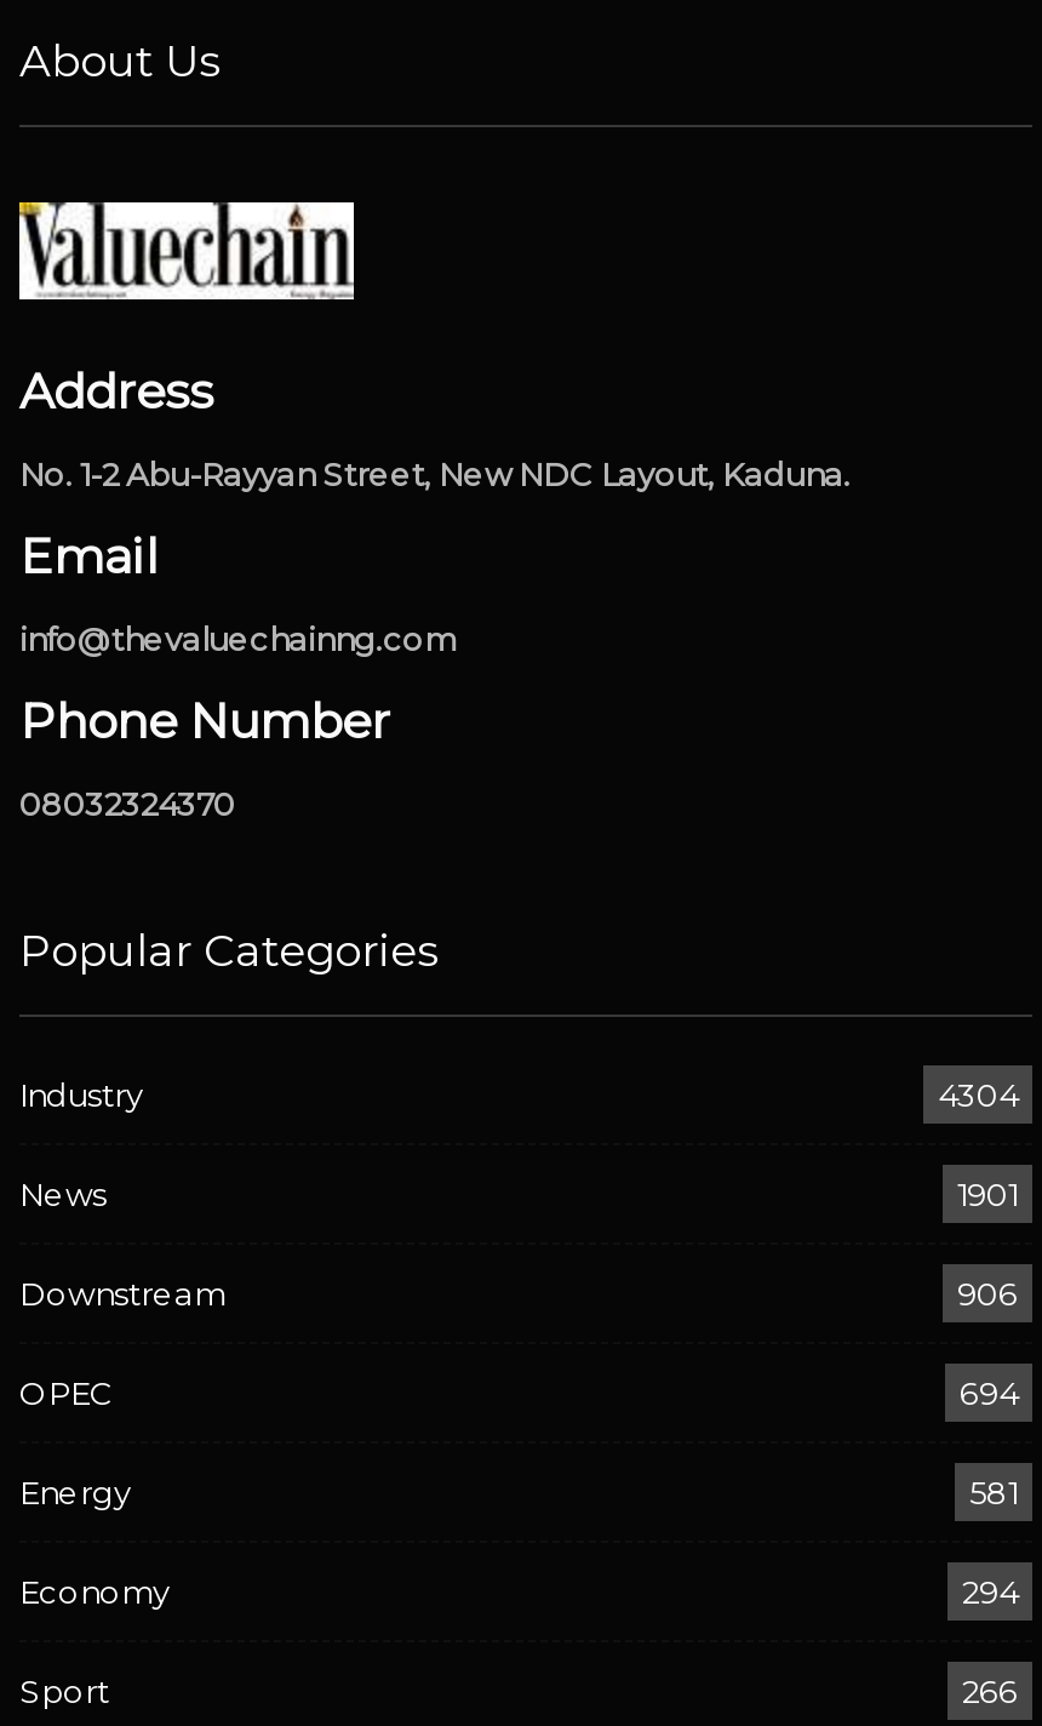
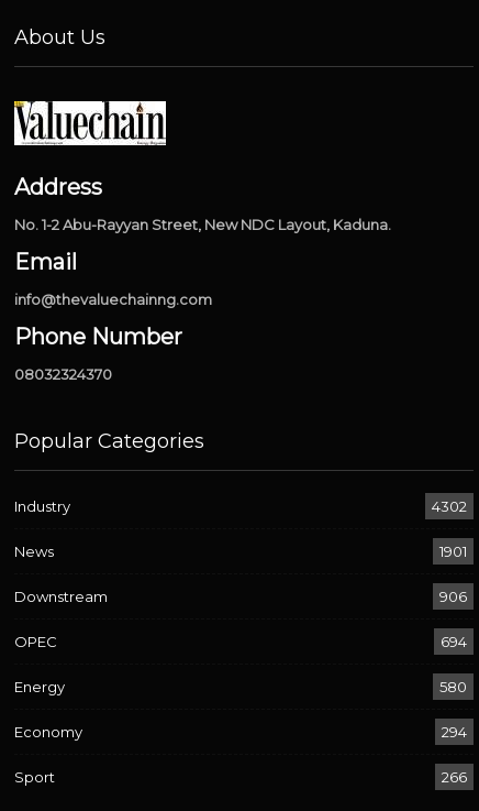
[938,1076,1018,1114] 4304 -> [432,498,467,515] 4302
[969,1473,1018,1512] 581 -> [439,678,467,696] 580

